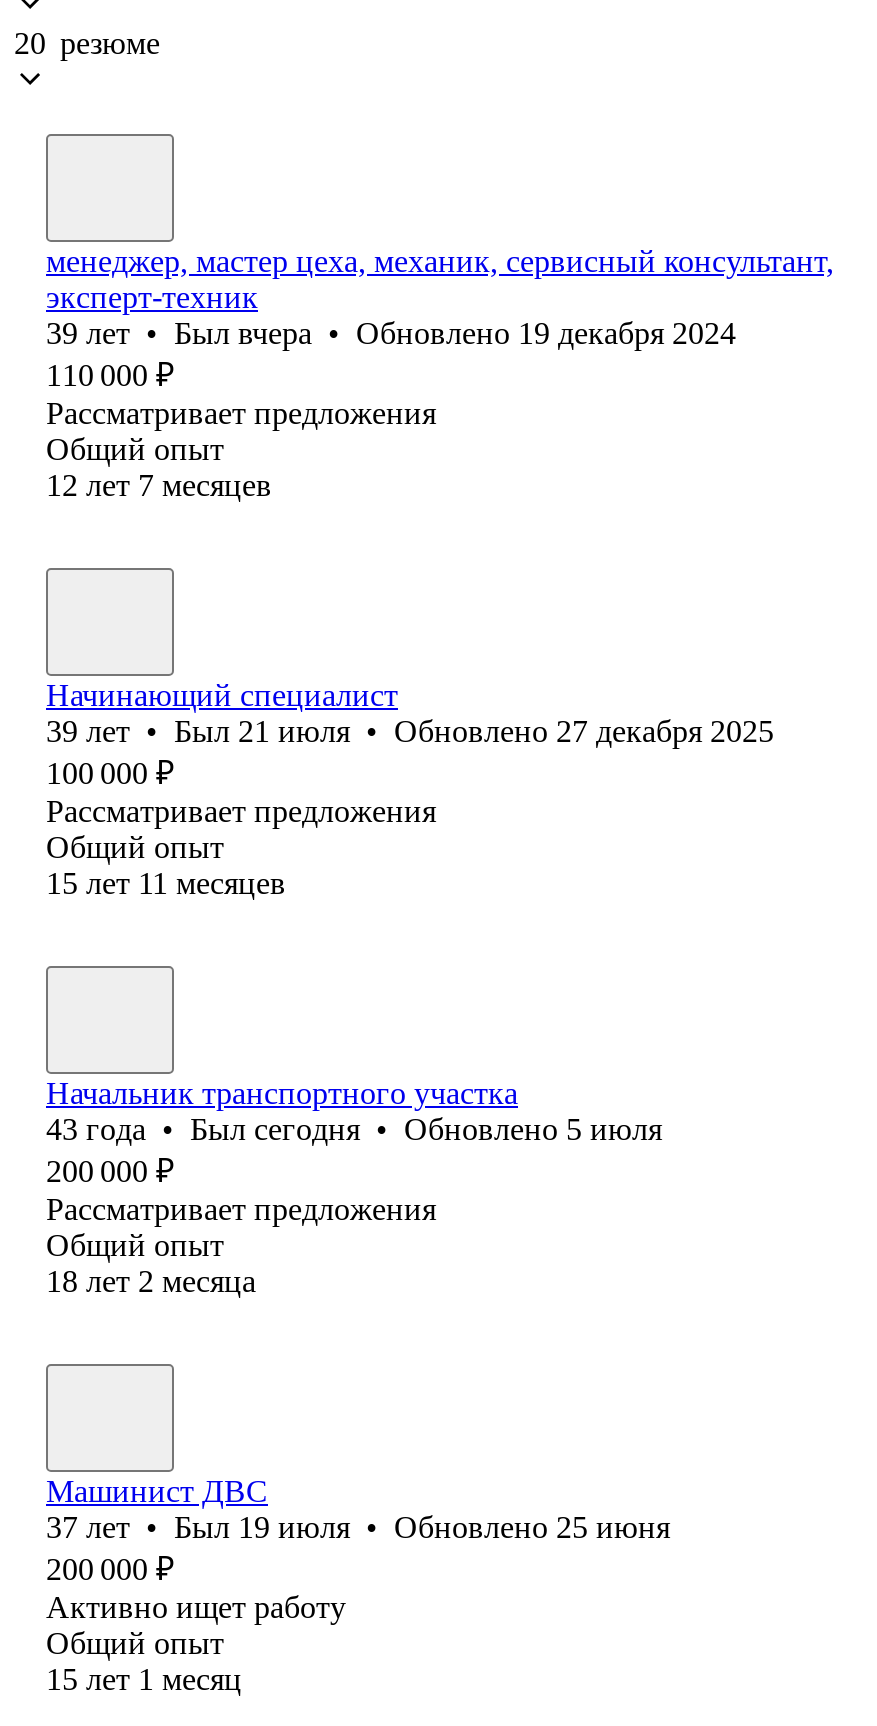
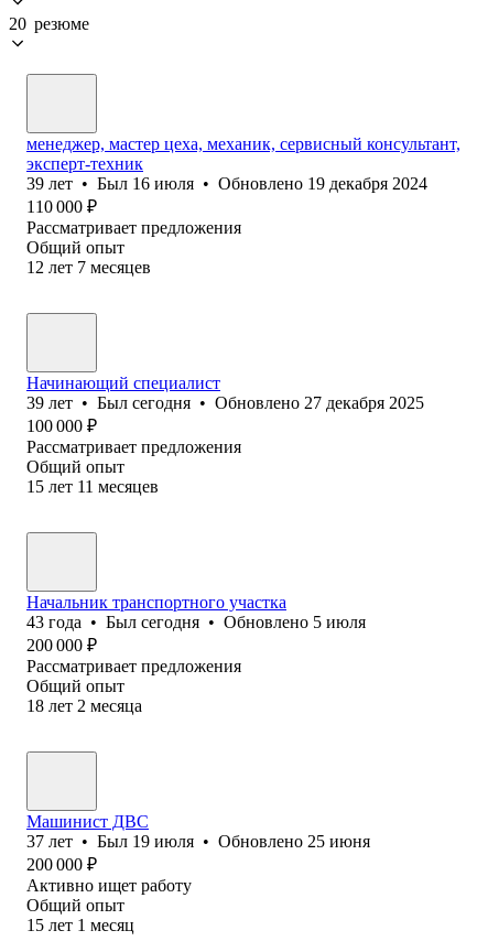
[46,316,736,350] 39 лет • Был вчера • Обновлено 19 декабря 2024 -> [26,174,427,193] 39 лет • Был 16 июля • Обновлено 19 декабря 2024
[46,714,774,748] 39 лет • Был 21 июля • Обновлено 27 декабря 2025 -> [26,393,424,412] 39 лет • Был сегодня • Обновлено 27 декабря 2025

